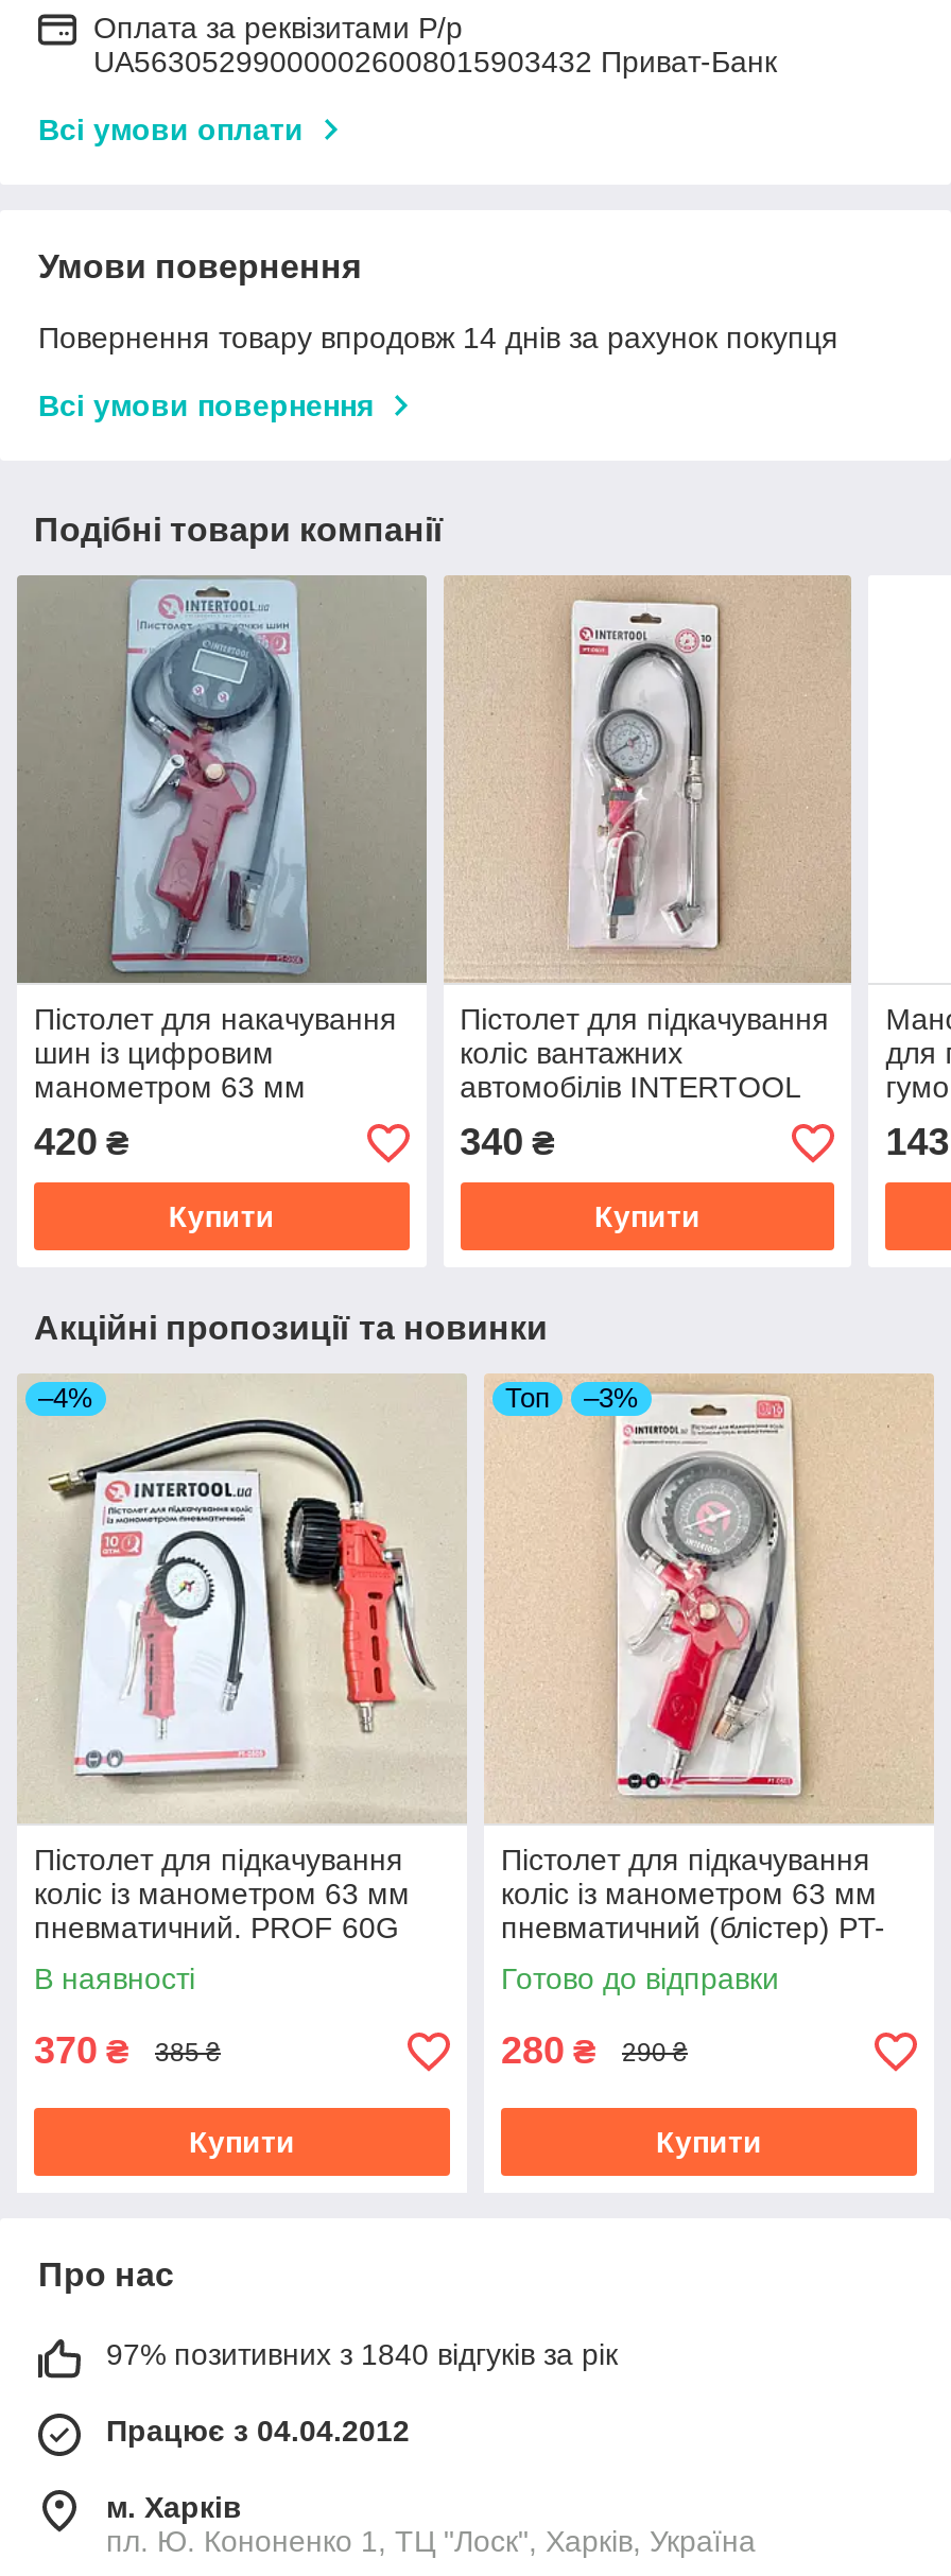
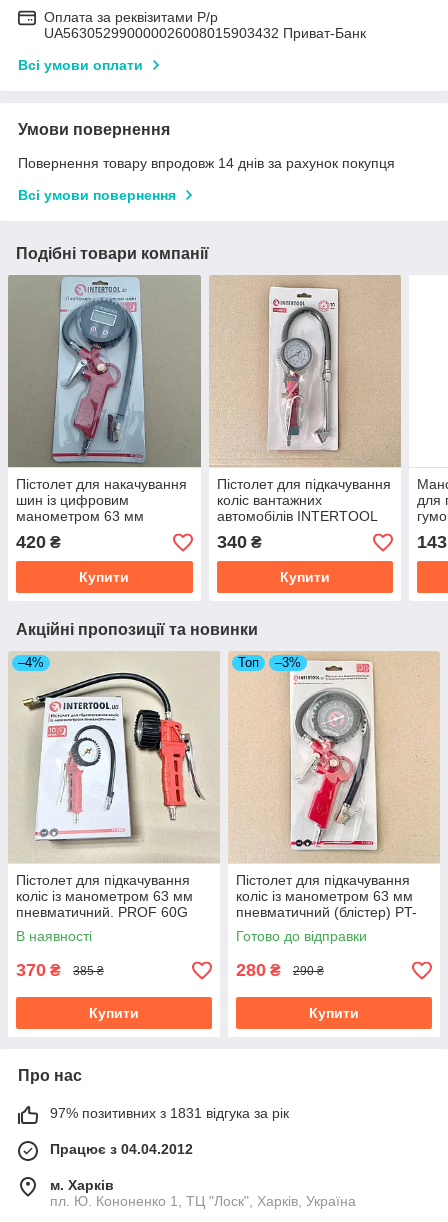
[106,2338,618,2372] 97% позитивних з 1840 відгуків за рік -> [50,1105,289,1121] 97% позитивних з 1831 відгука за рік

